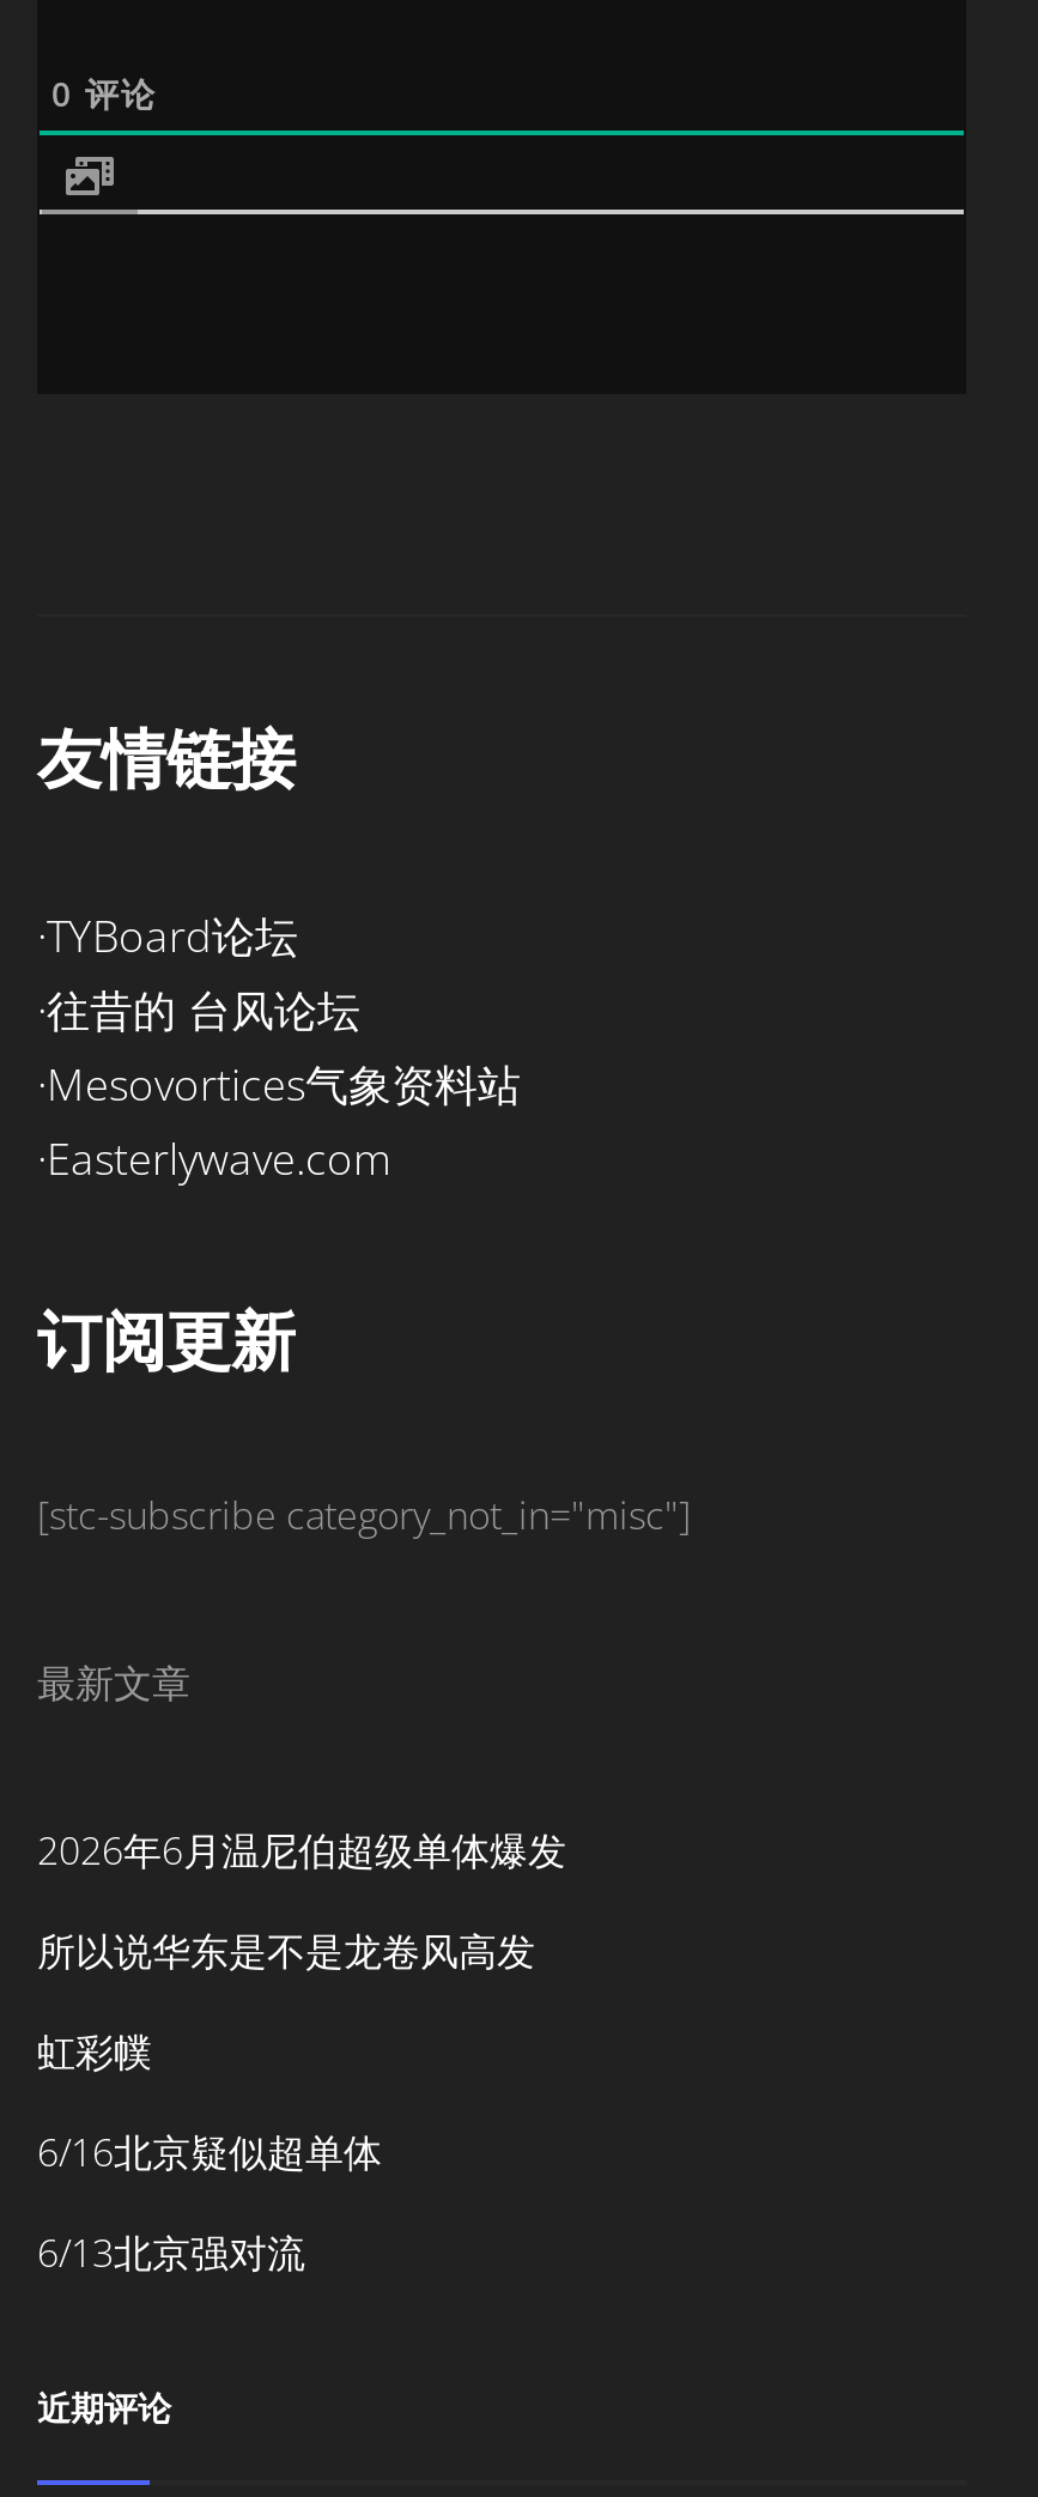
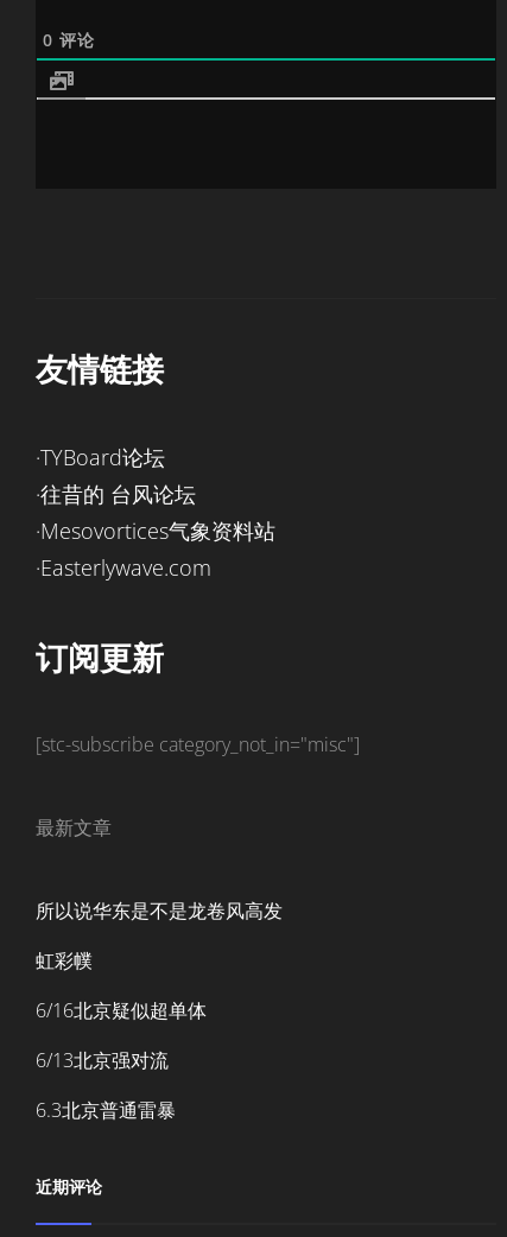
[37,1824,566,1877] 2026年6月温尼伯超级单体爆发 -> none
moved [37,1925,535,2279] -> [36,897,283,1073]: 所以说华东是不是龙卷风高发 | 6/16北京疑似超单体 | 6/13北京强对流
none -> [36,1097,176,1123] 6.3北京普通雷暴

